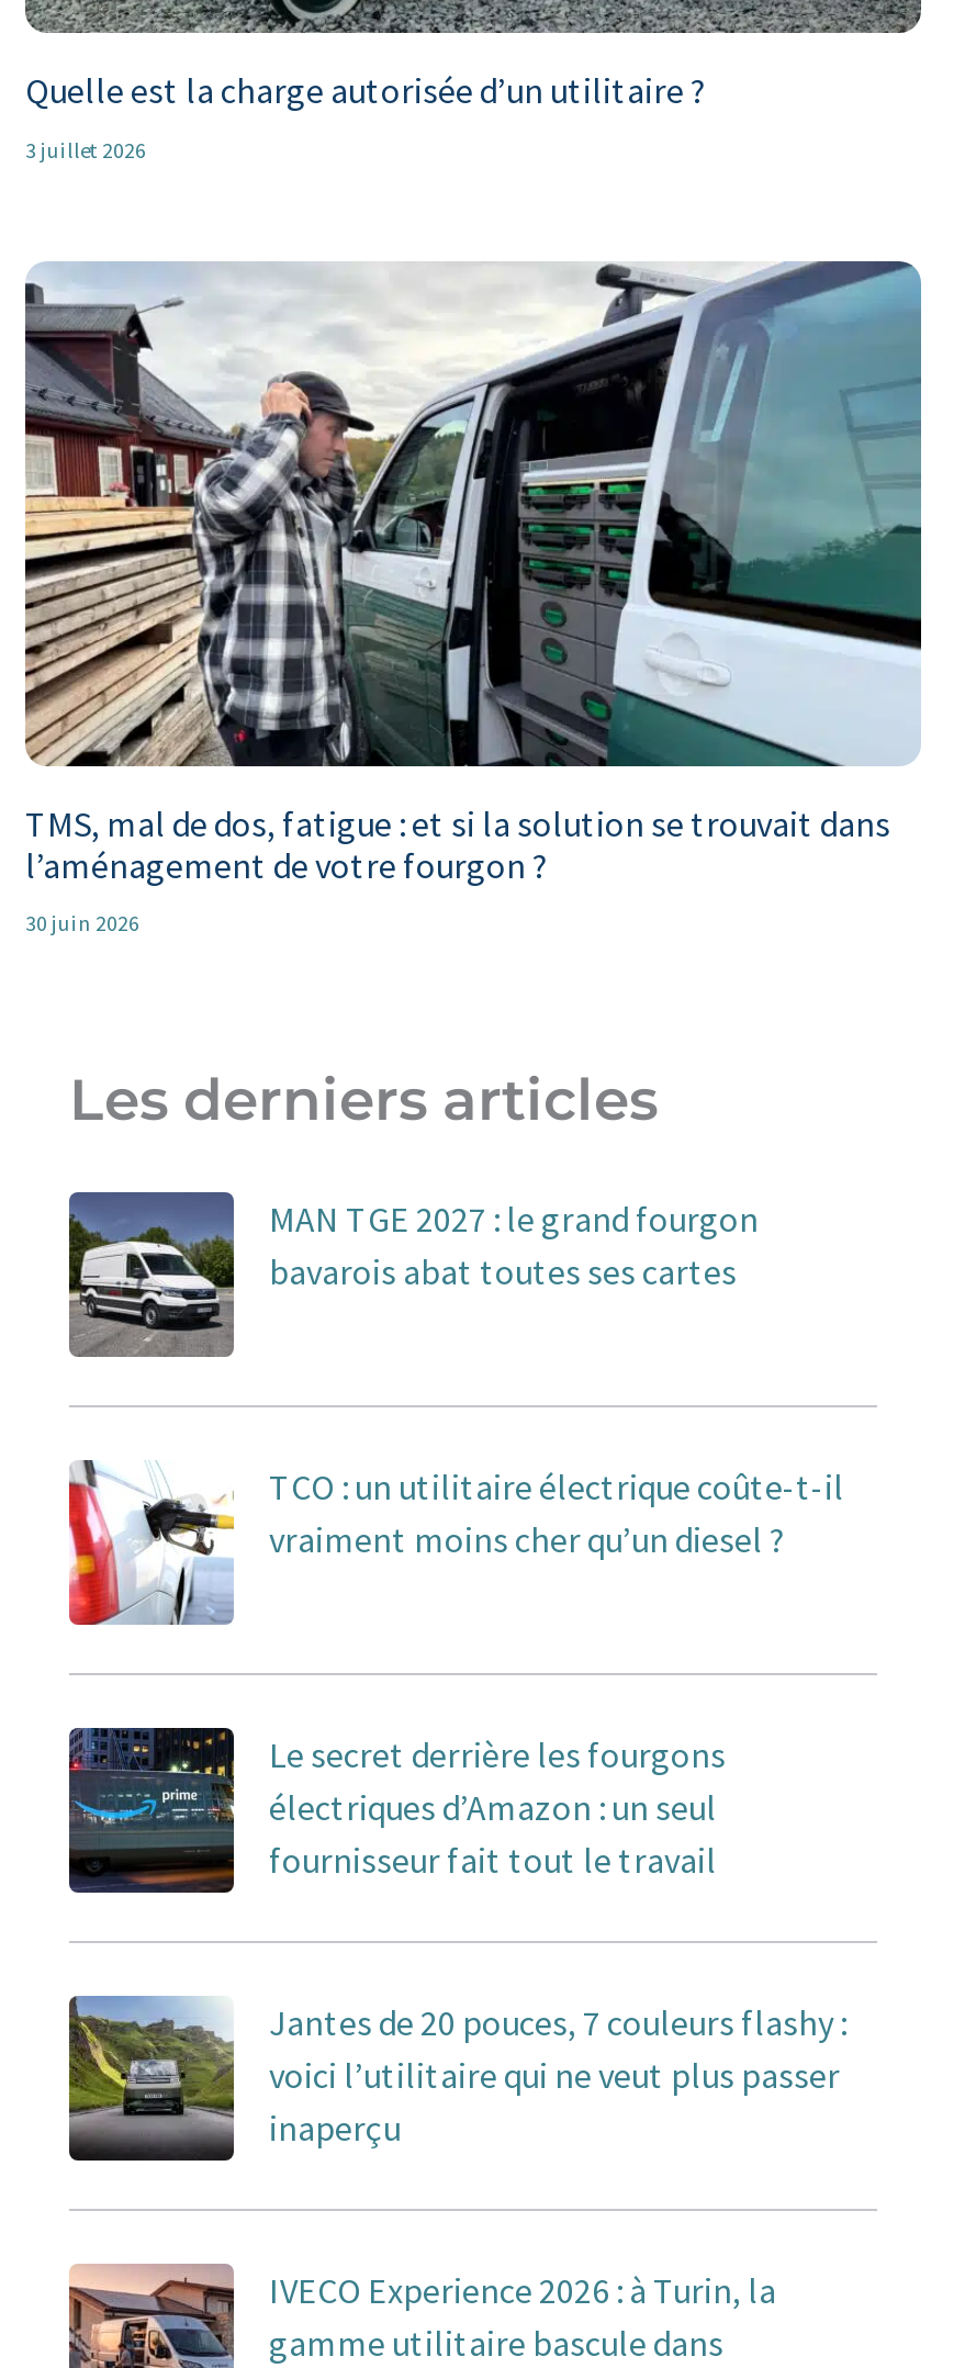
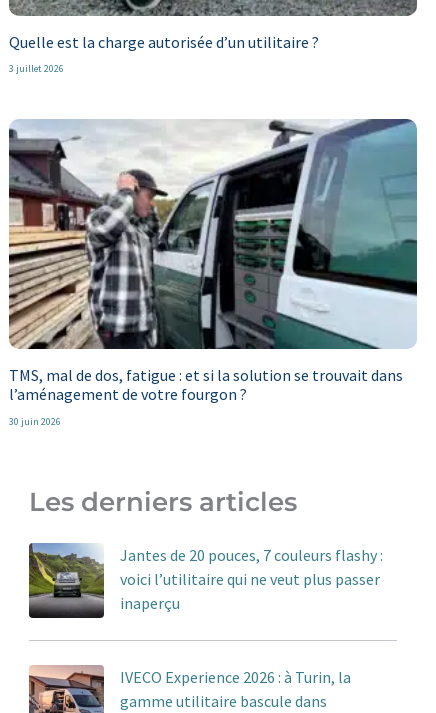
[69,1190,759,1355] [image] | MAN TGE 2027 : le grand fourgon | bavarois abat toutes ses cartes -> none
[67,1460,844,1627] [image] | TCO : un utilitaire électrique coûte-t-il | vraiment moins cher qu’un diesel ? -> none
[69,1724,726,1895] [image] | Le secret derrière les fourgons | électriques d’Amazon : un seul | fournisseur fait tout le travail -> none

